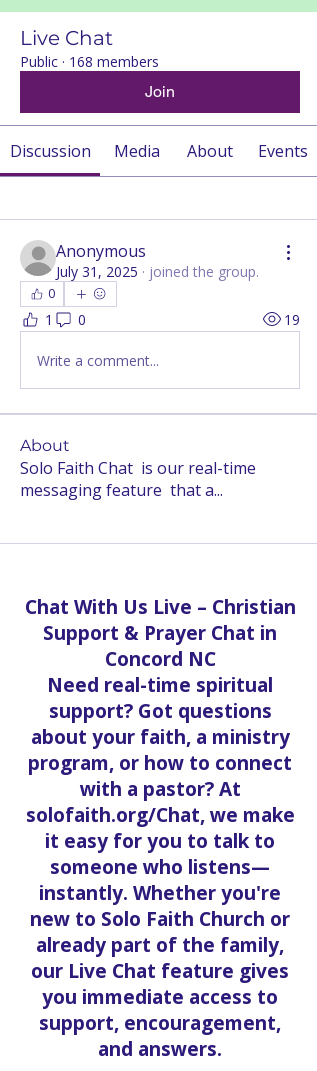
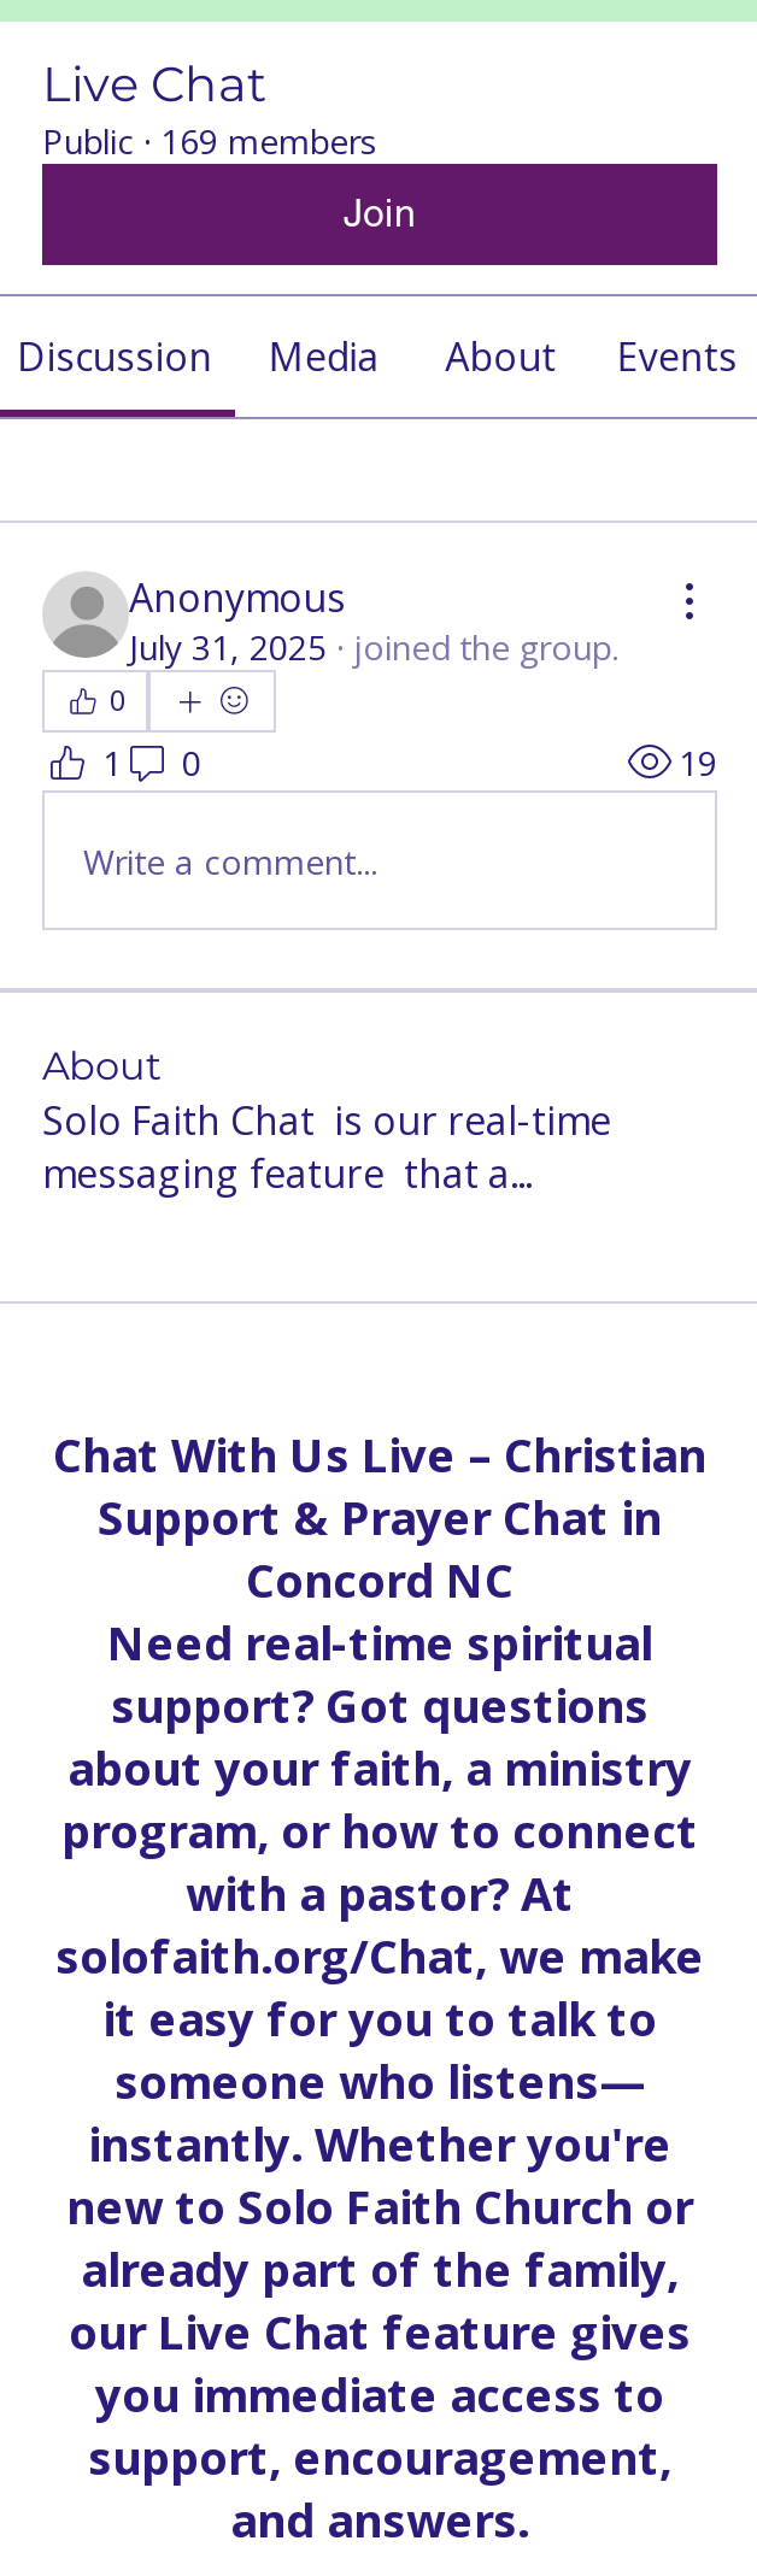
[20,52,159,71] Public · 168 members -> [42,118,377,164] Public · 169 members

